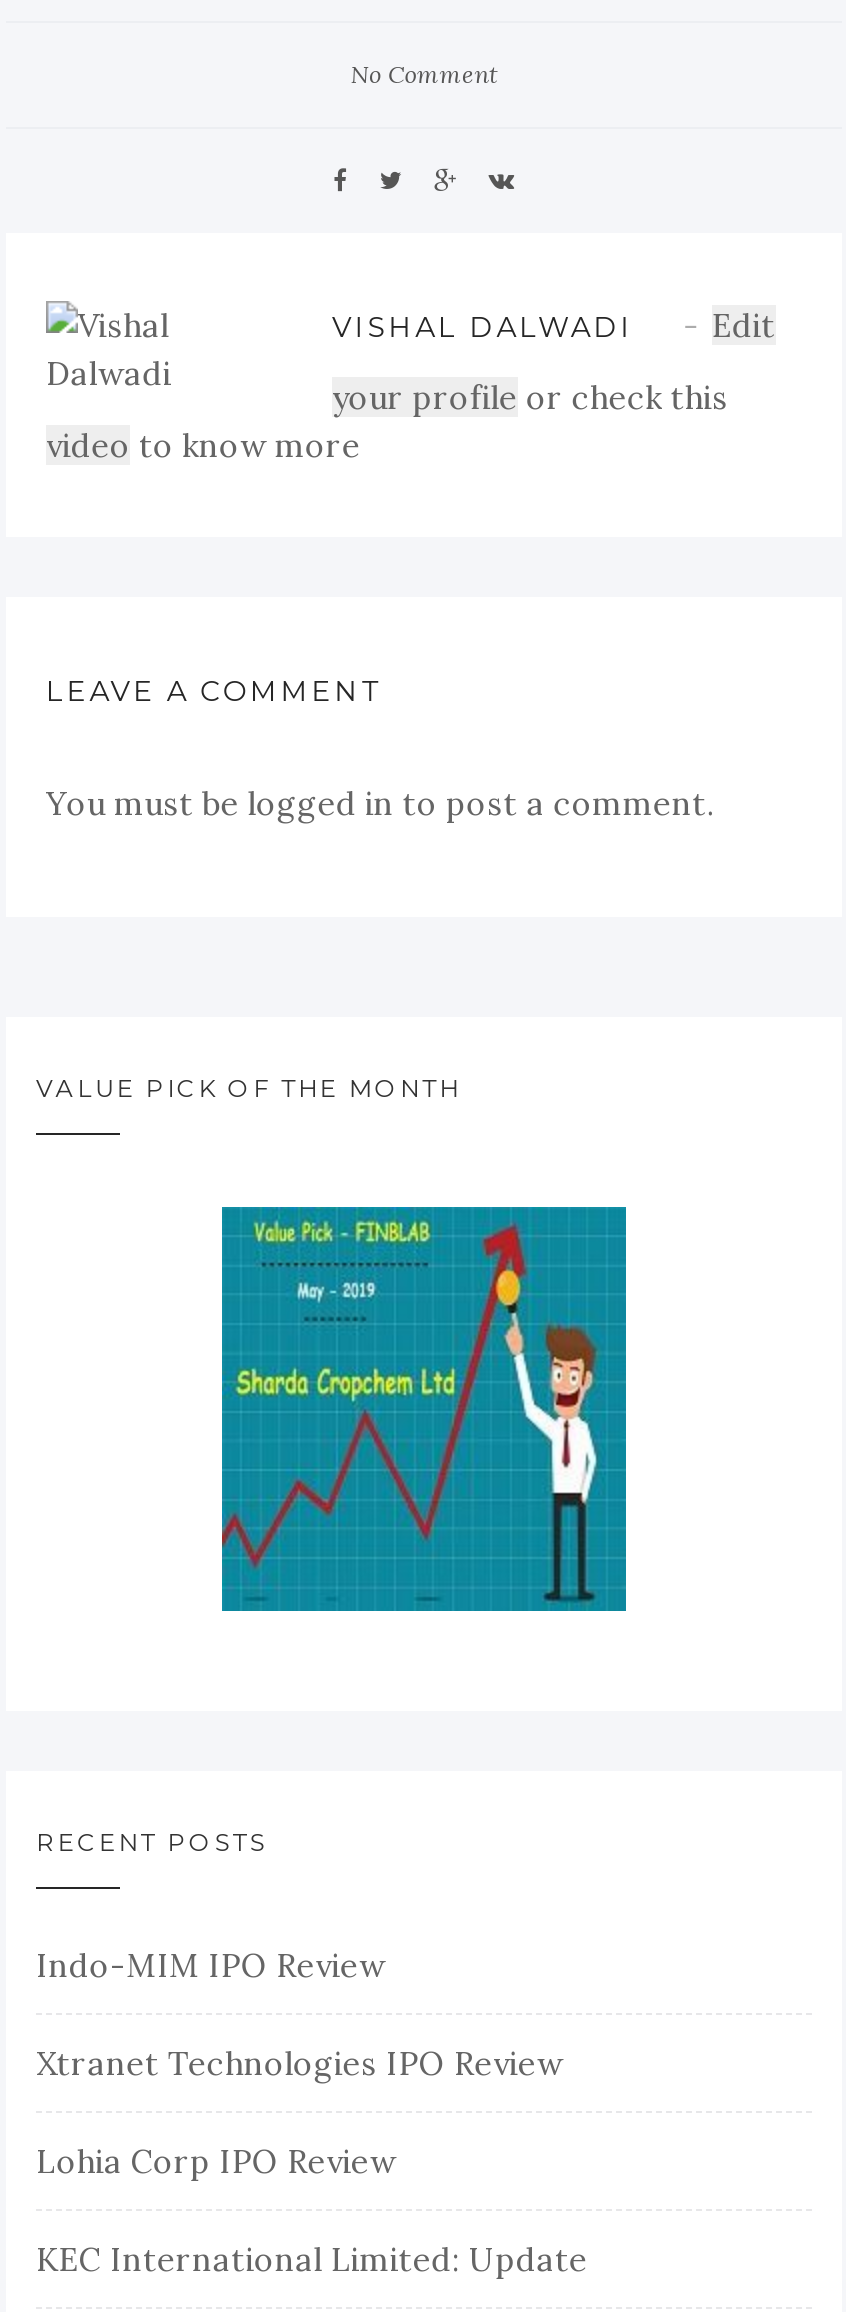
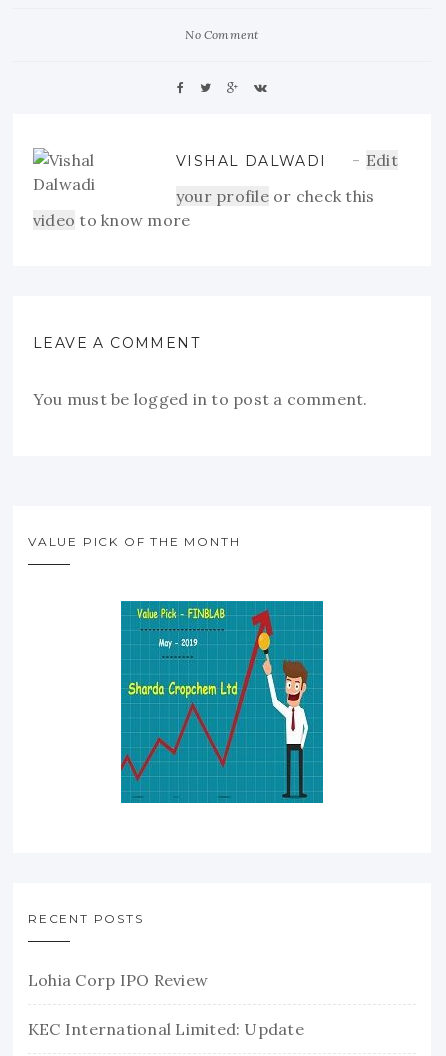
[36,1946,563,2084] Indo-MIM IPO Review | Xtranet Technologies IPO Review -> none

